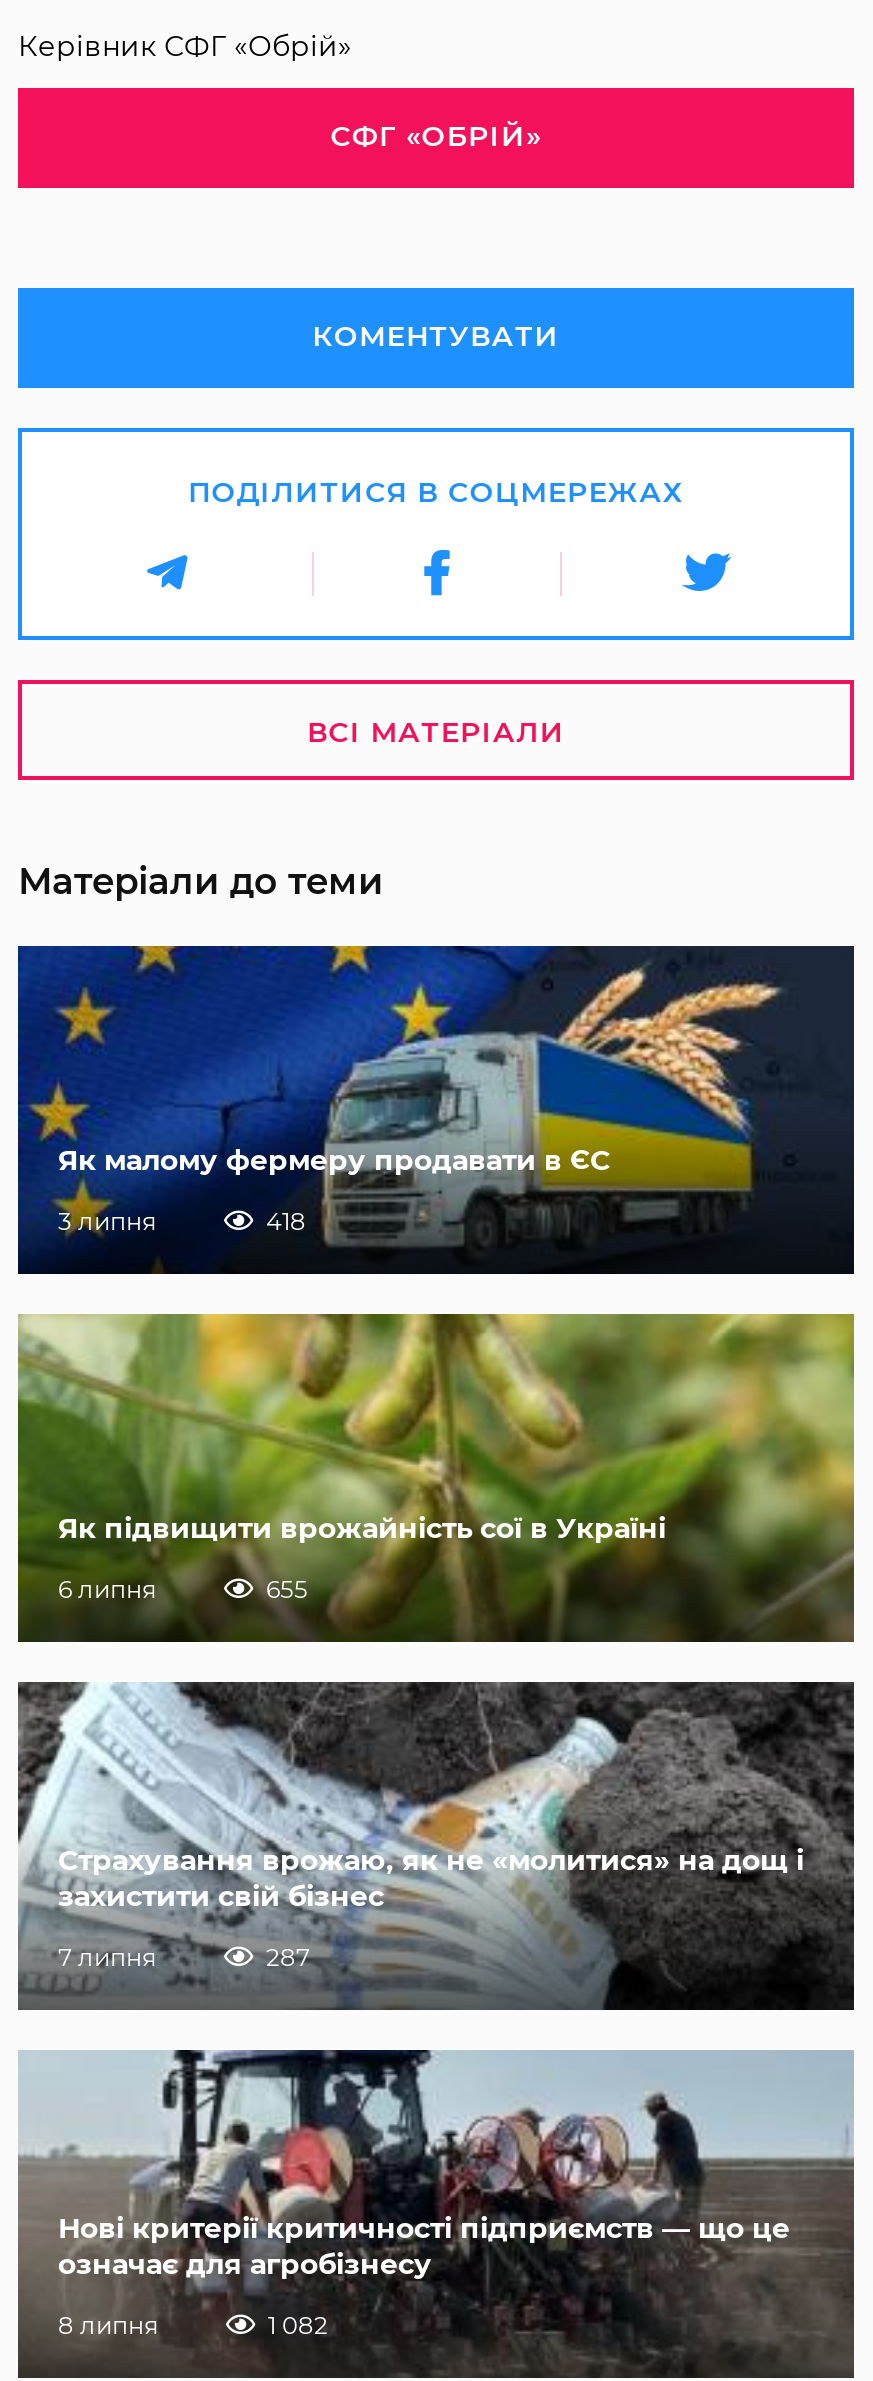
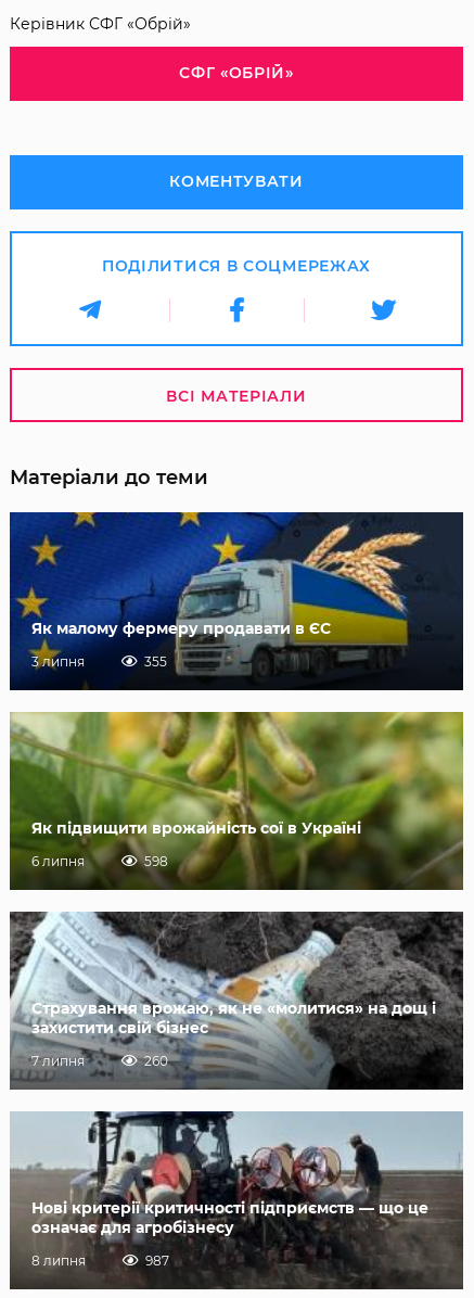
[260,1205,306,1235] 418 -> [141,653,167,669] 355
[260,1573,308,1603] 655 -> [141,853,168,869] 598
[260,1941,310,1971] 287 -> [141,1052,168,1069] 260
[262,2309,328,2339] 1 082 -> [142,1252,169,1268] 987

